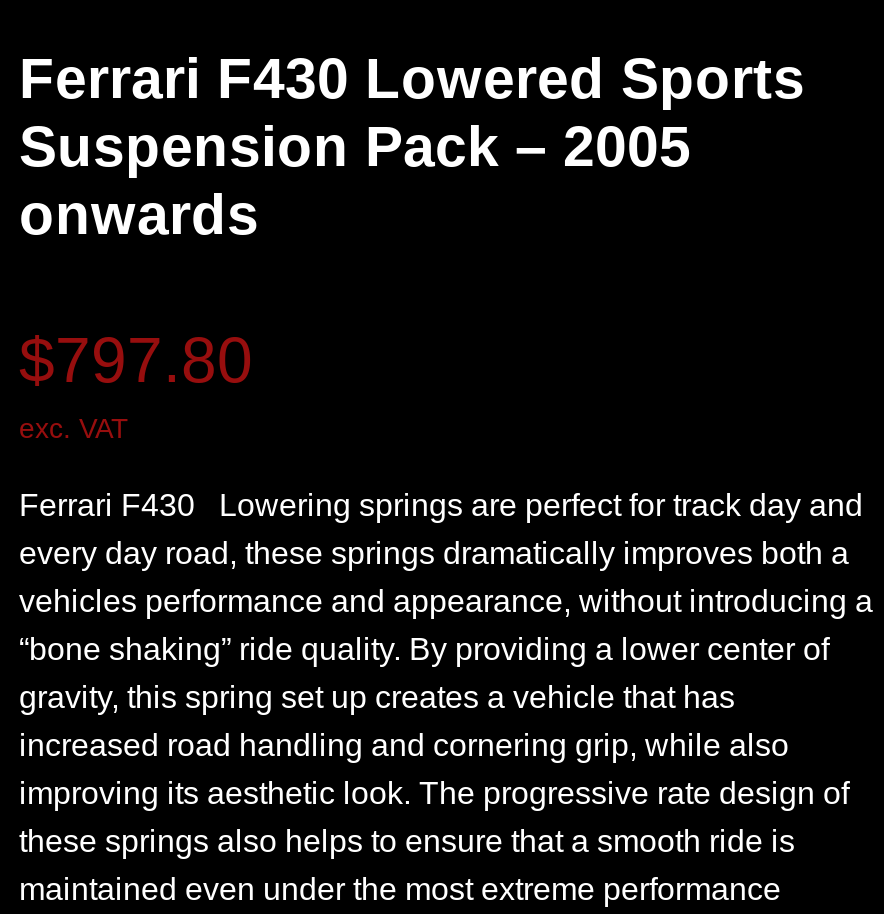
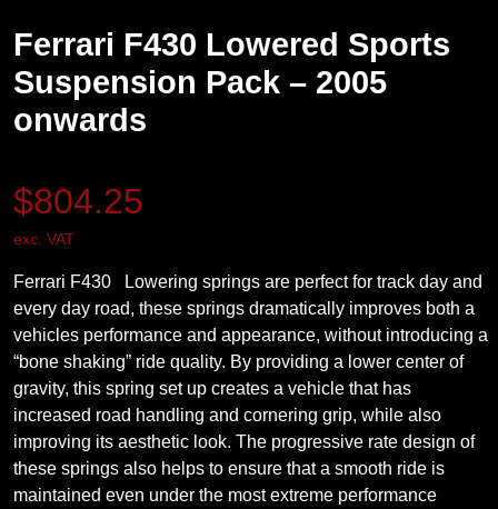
[19,324,253,396] $797.80 -> [13,181,143,221] $804.25

